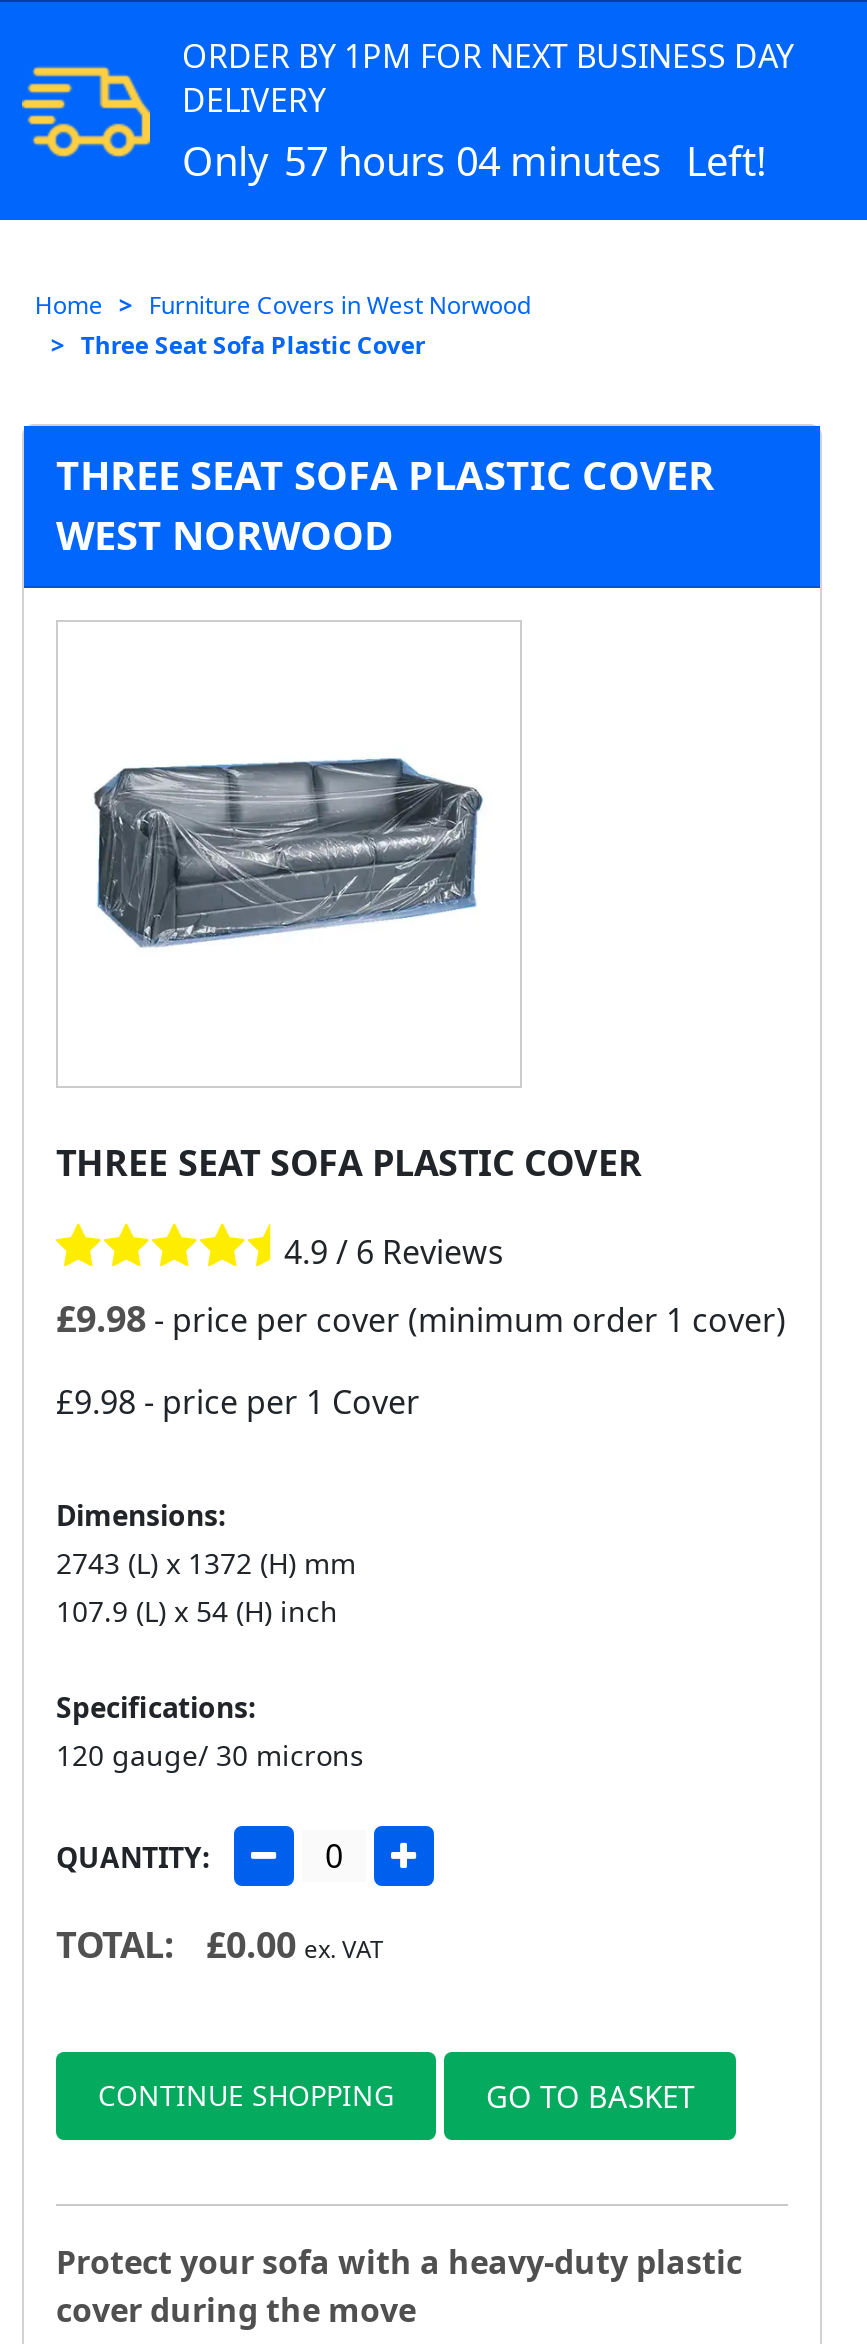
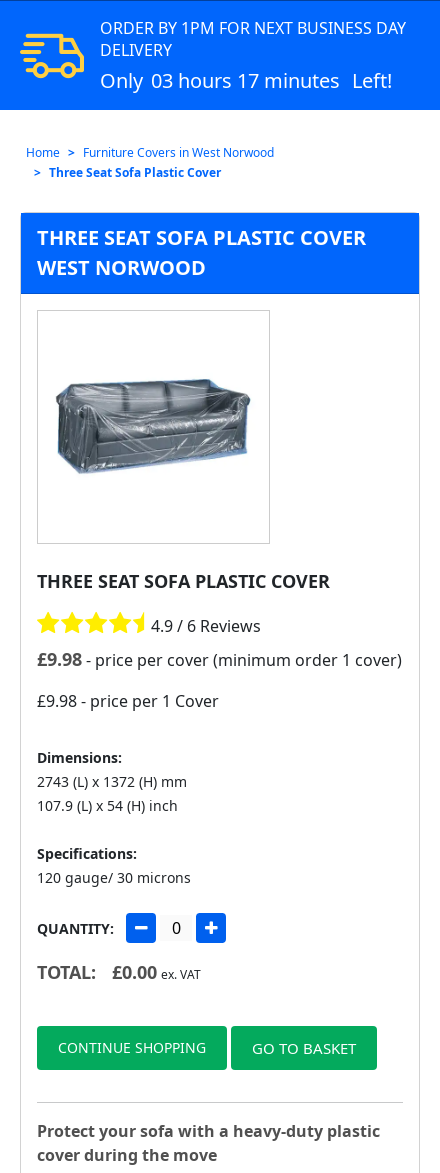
[182,134,766,188] Only 57 hours 04 minutes Left! -> [100,67,392,94] Only 03 hours 17 minutes Left!

